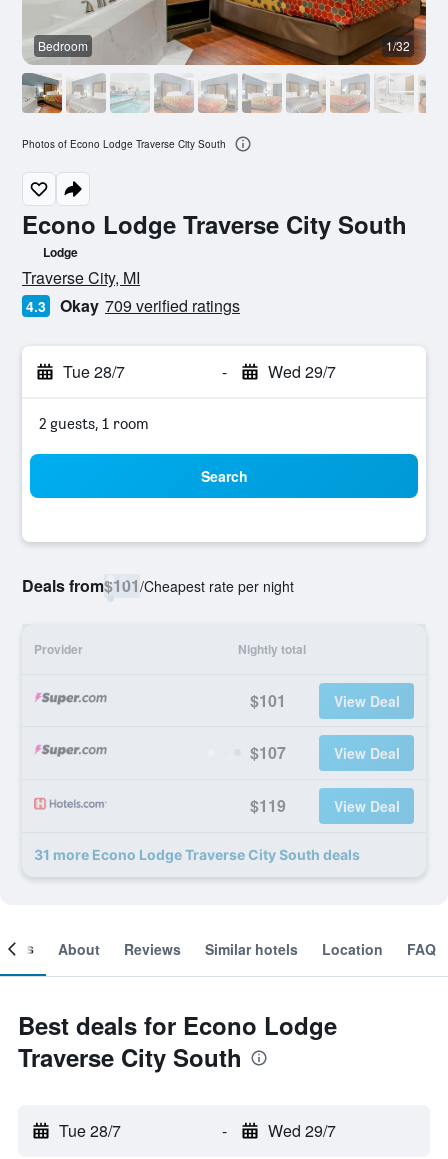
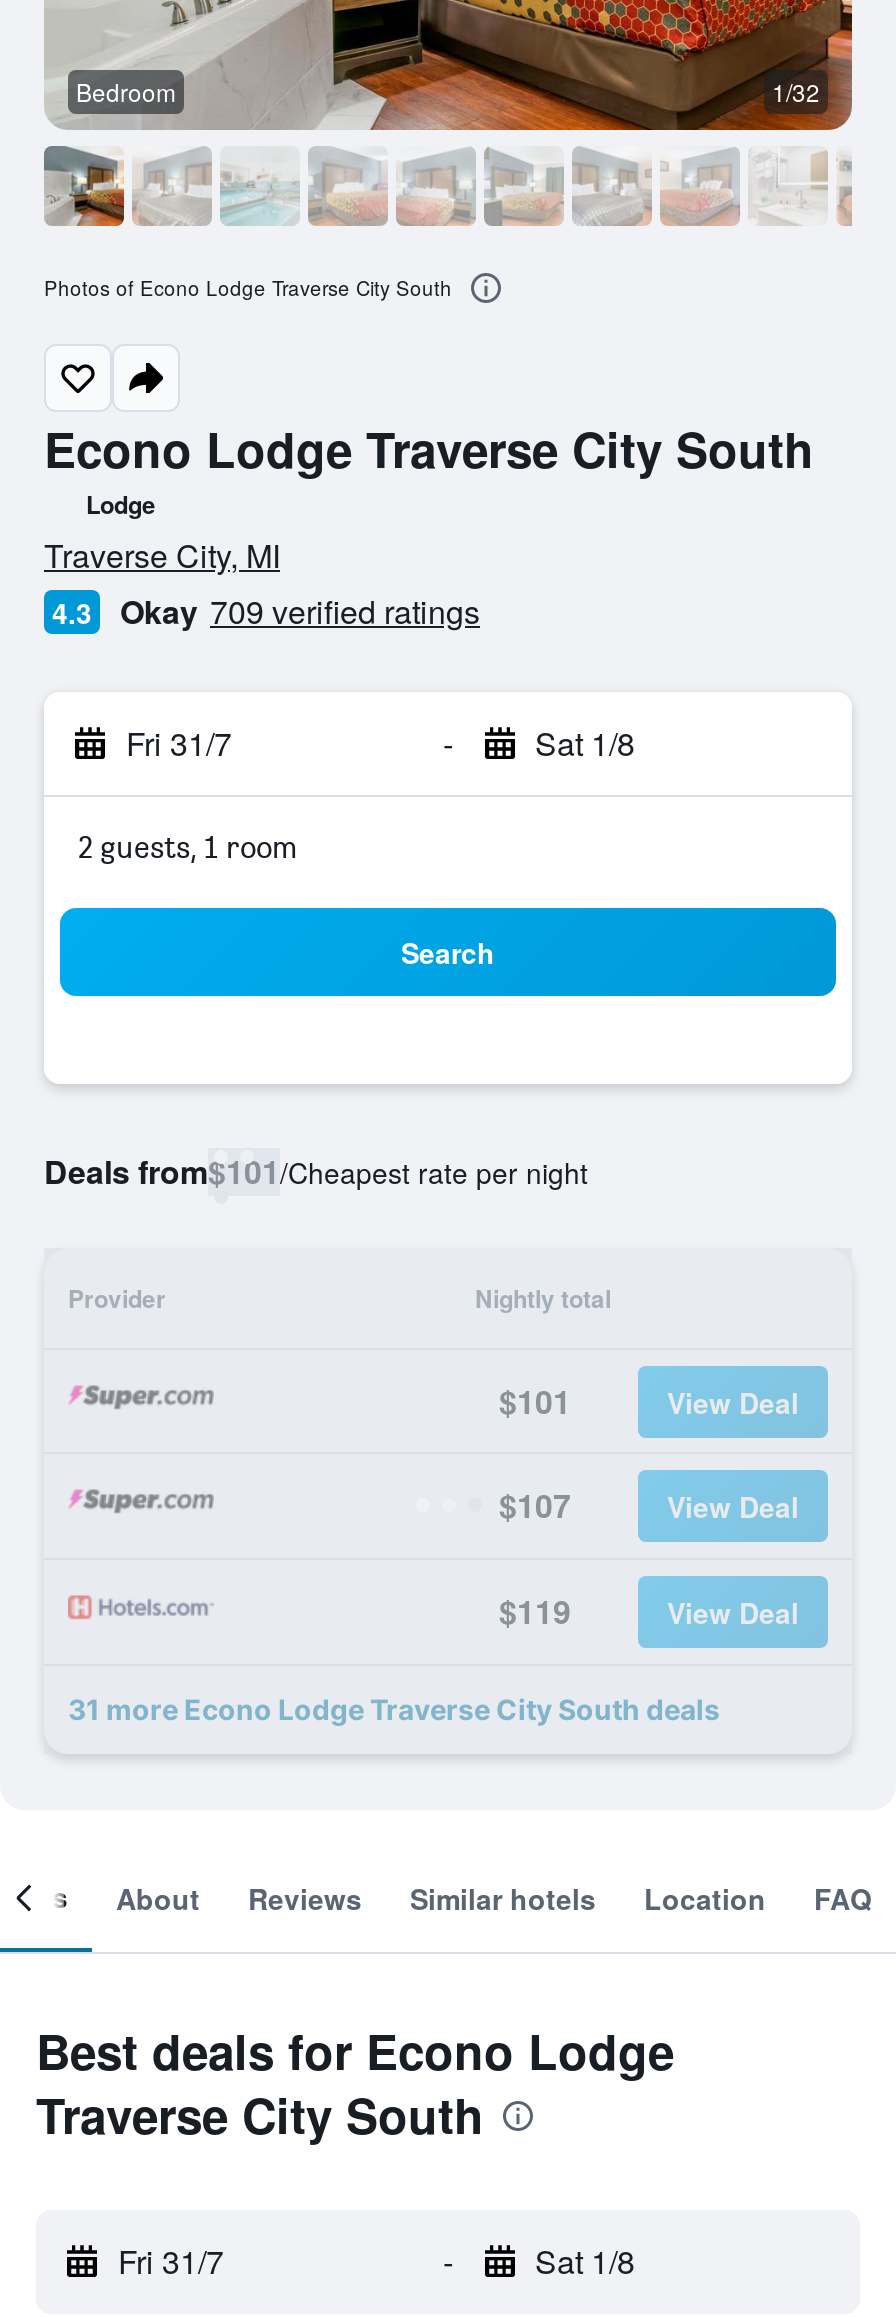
[63,360,125,383] Tue 28/7 -> [126,720,232,766] Fri 31/7
[267,360,335,383] Wed 29/7 -> [535,720,635,766] Sat 1/8
[59,1119,121,1142] Tue 28/7 -> [118,2238,224,2284] Fri 31/7
[267,1119,335,1142] Wed 29/7 -> [535,2238,635,2284] Sat 1/8

